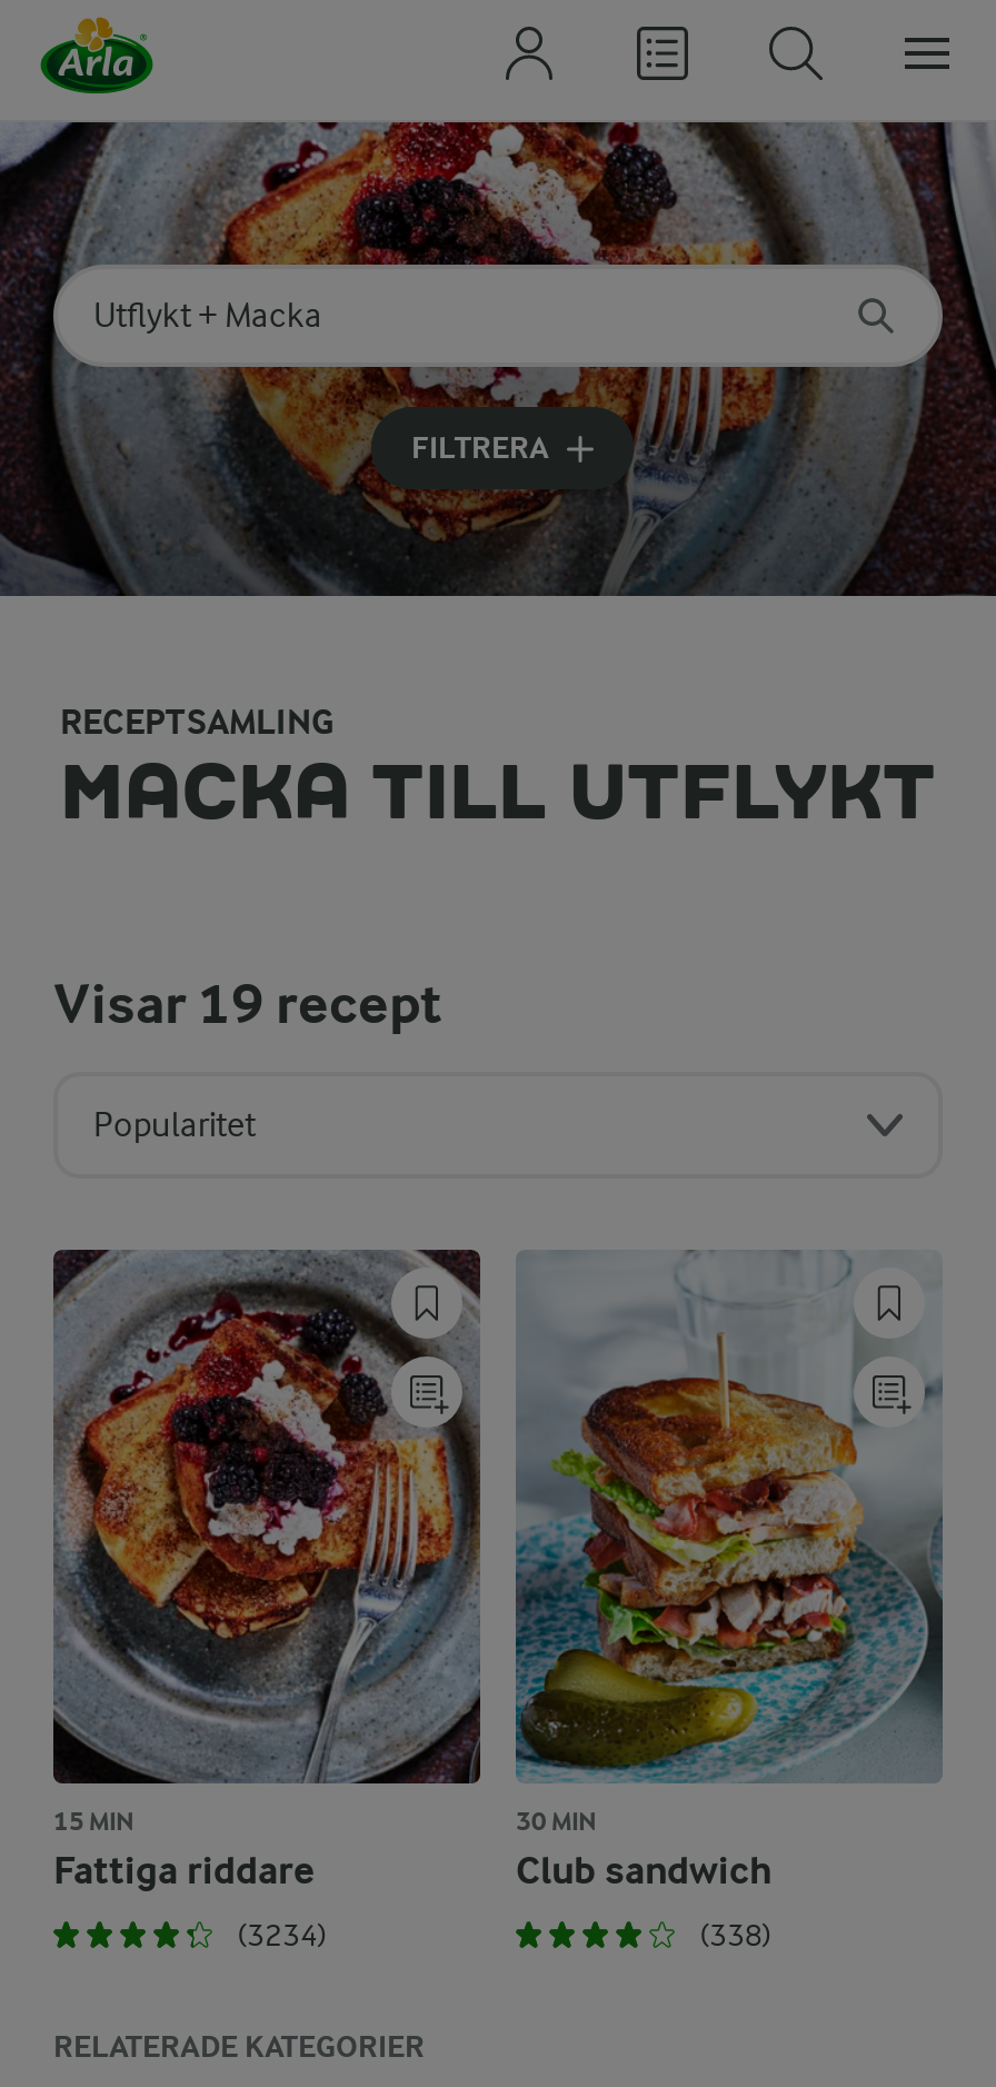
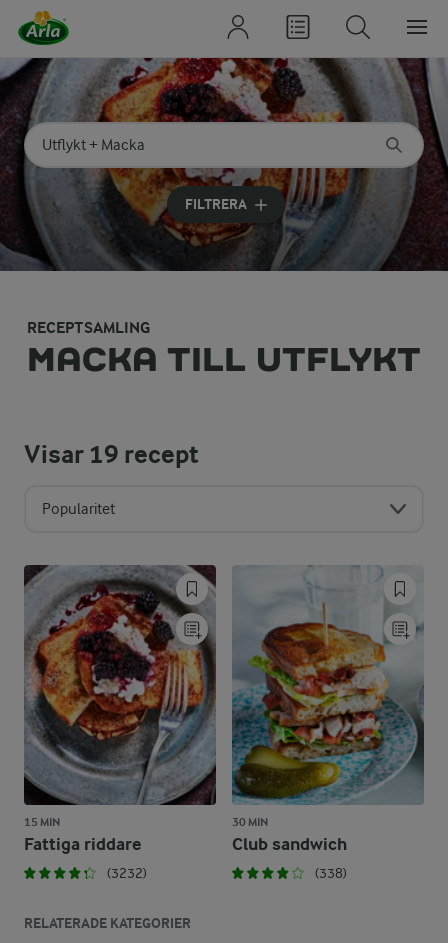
[238,1917,327,1952] (3234) -> [107,865,147,881] (3232)

